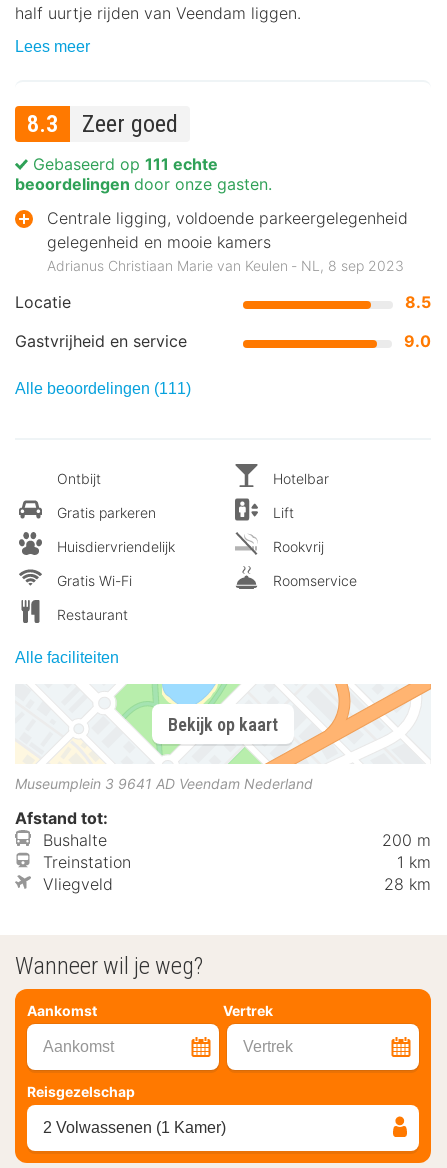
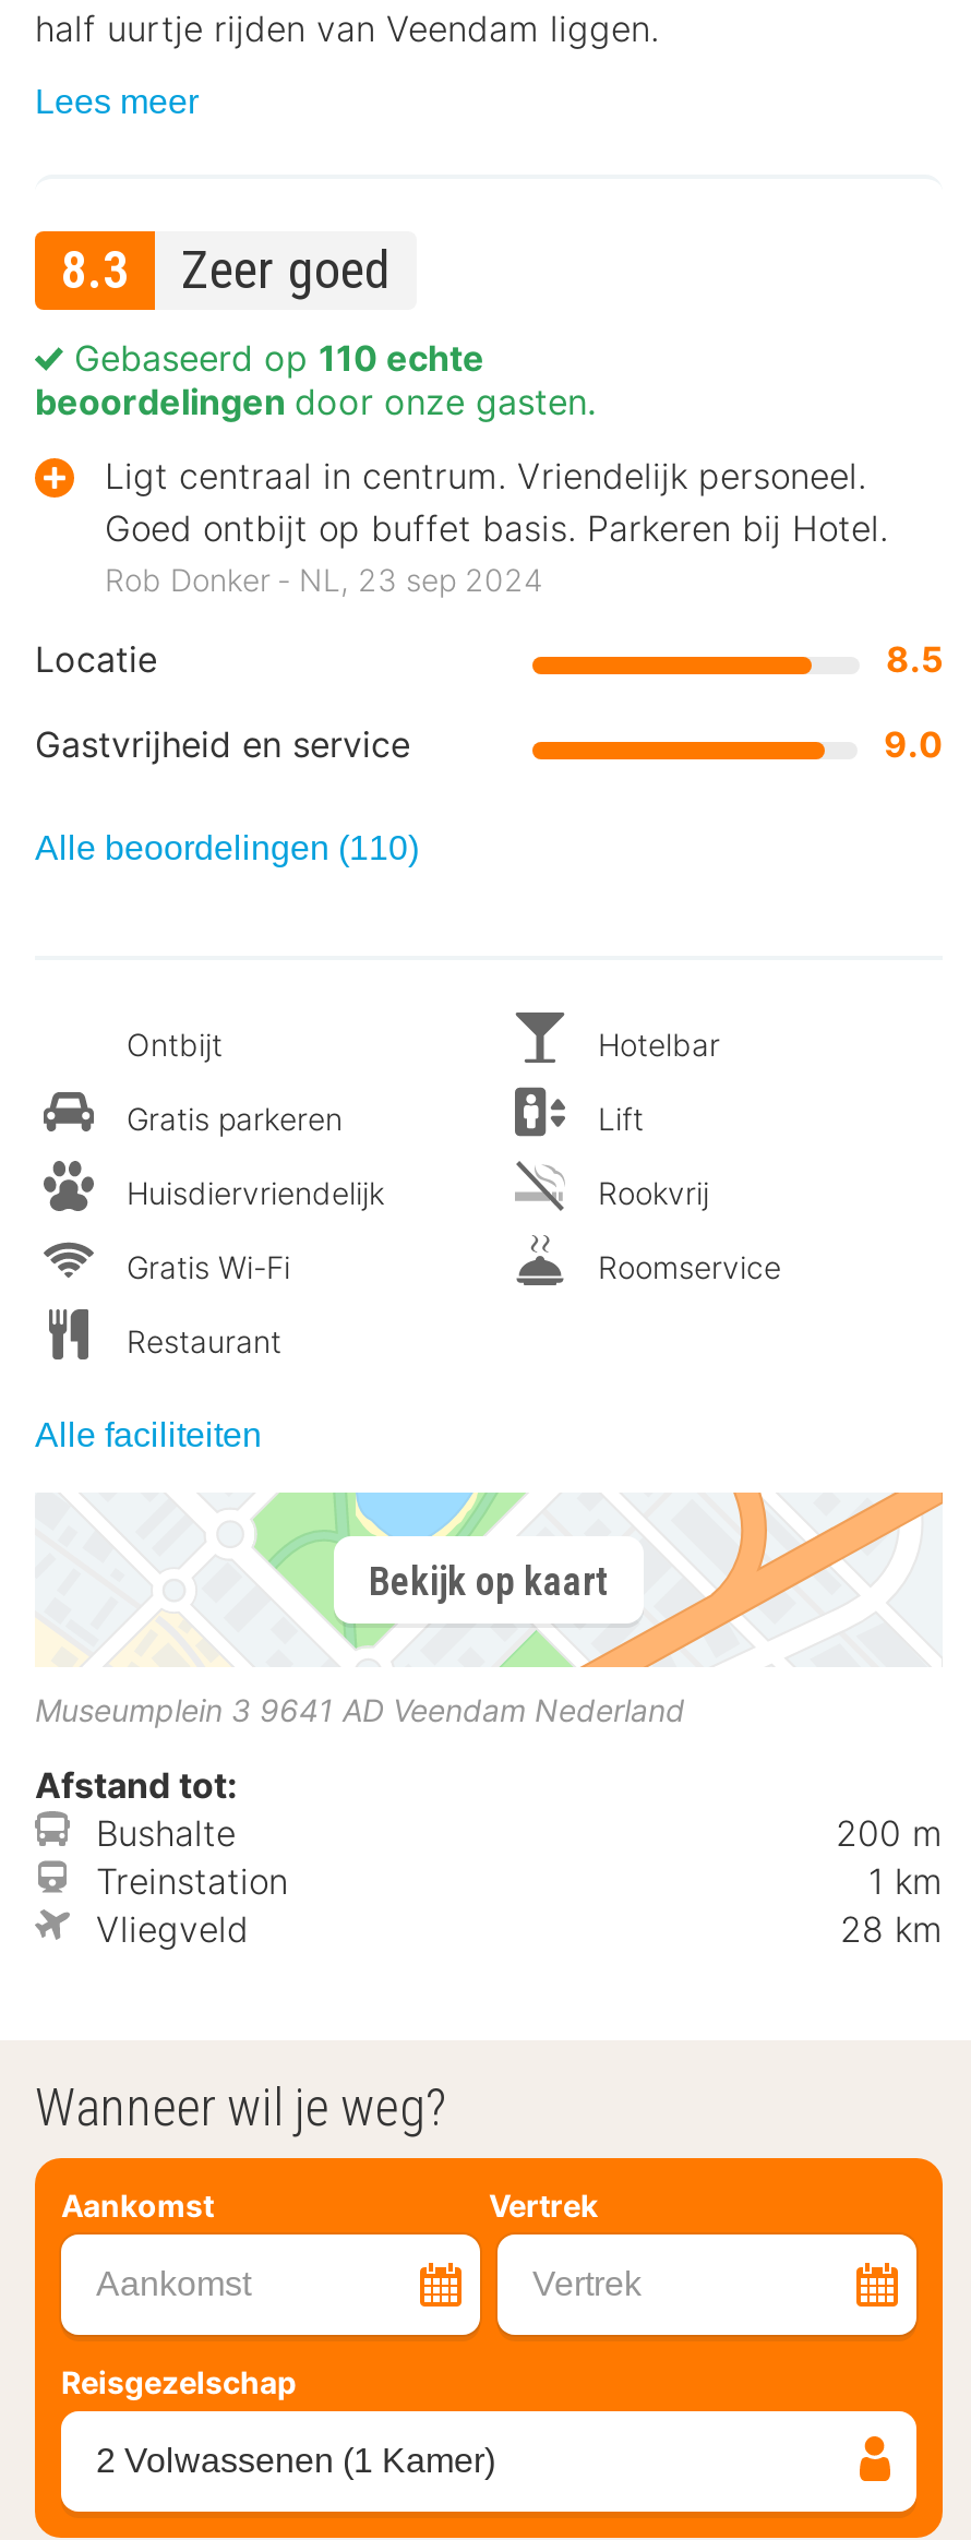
[28,154,218,174] Gebaseerd op 111 echte -> [63,336,484,380] Gebaseerd op 110 echte
[47,208,408,274] Centrale ligging, voldoende parkeergelegenheid | gelegenheid en mooie kamers | Adrianus Christiaan Marie van Keulen ‐ NL, 8 sep 2023 -> [105,454,888,598] Ligt centraal in centrum. Vriendelijk personeel. | Goed ontbijt op buffet basis. Parkeren bij Hotel. | Rob Donker ‐ NL, 23 sep 2024
[15,380,191,397] Alle beoordelingen (111) -> [35,829,419,866] Alle beoordelingen (110)

